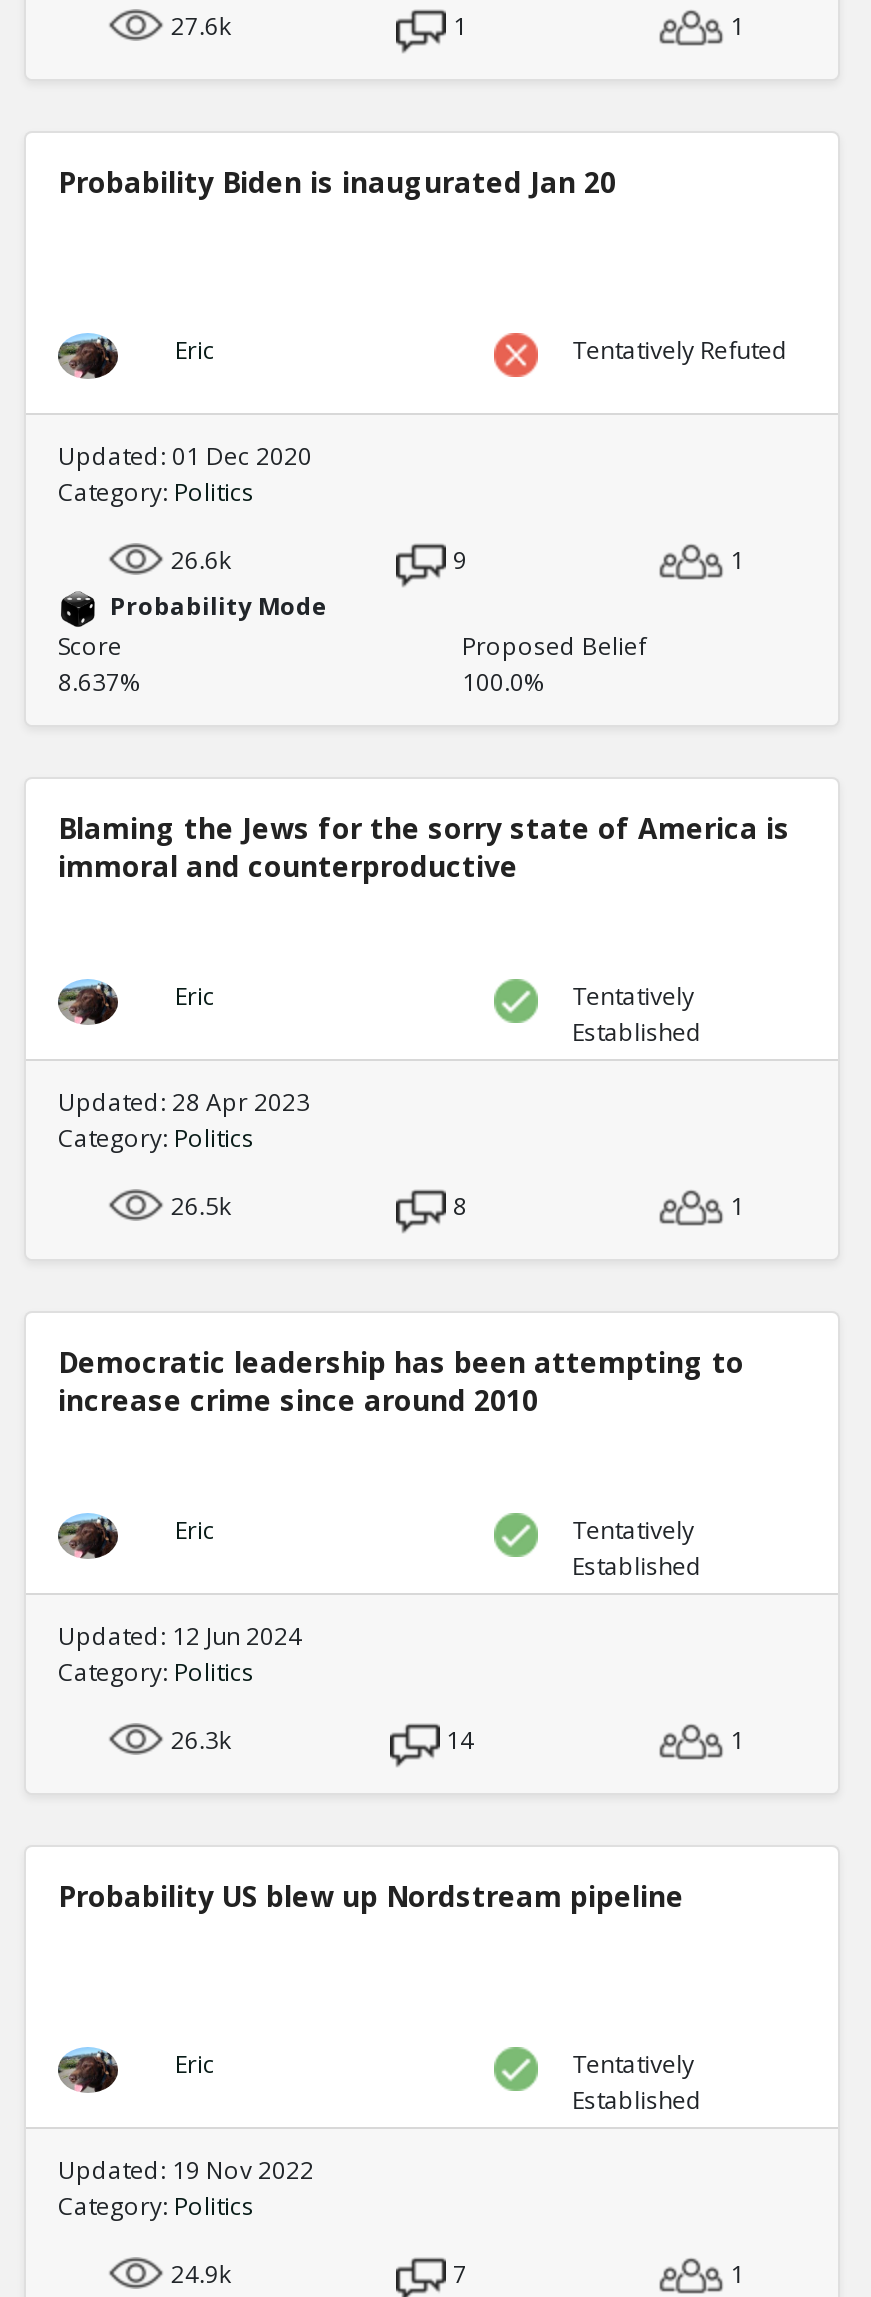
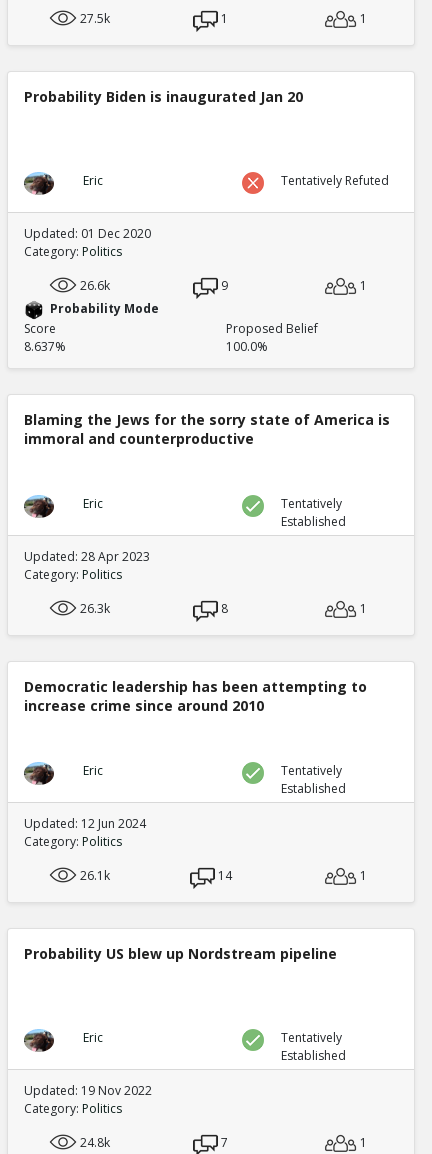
[171,9,231,43] 27.6k -> [80,10,110,27] 27.5k
[171,1189,231,1223] 26.5k -> [80,600,110,617] 26.3k
[171,1723,231,1757] 26.3k -> [80,867,110,884] 26.1k
[171,2257,231,2291] 24.9k -> [80,1134,110,1151] 24.8k

